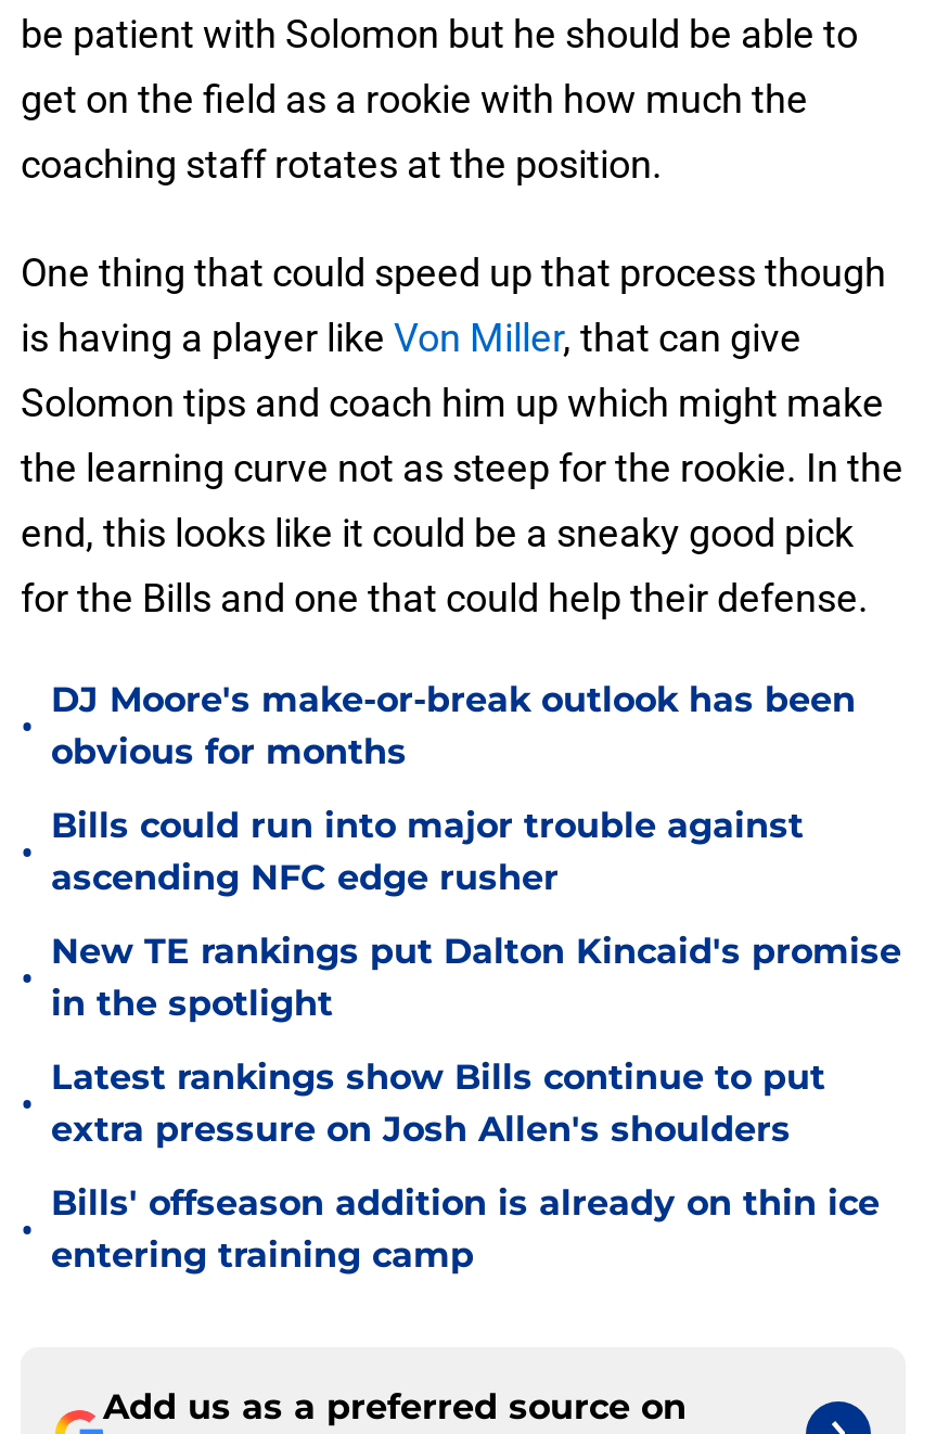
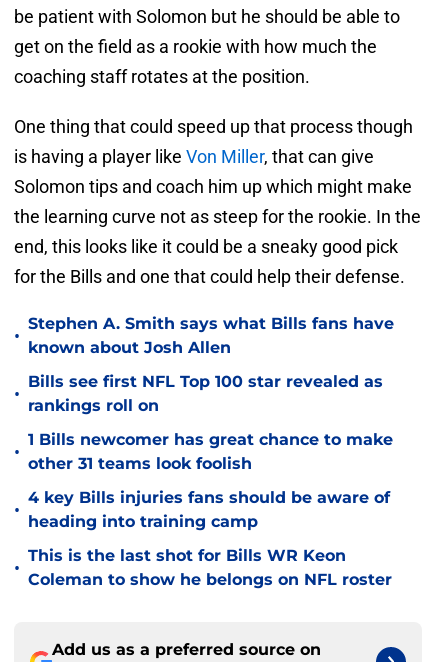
[51,679,856,772] DJ Moore's make-or-break outlook has been | obvious for months -> [28,314,394,357] Stephen A. Smith says what Bills fans have | known about Josh Allen
[51,805,804,898] Bills could run into major trouble against | ascending NFC edge rusher -> [28,372,383,415] Bills see first NFL Top 100 star revealed as | rankings roll on
[51,931,901,1024] New TE rankings put Dalton Kincaid's promise | in the spotlight -> [28,430,393,473] 1 Bills newcomer has great chance to make | other 31 teams look foolish
[51,1057,825,1150] Latest rankings show Bills continue to put | extra pressure on Josh Allen's shoulders -> [28,488,390,531] 4 key Bills injuries fans should be aware of | heading into training camp
[51,1182,880,1276] Bills' offseason addition is already on thin ice | entering training camp -> [28,546,392,589] This is the last shot for Bills WR Keon | Coleman to show he belongs on NFL roster

